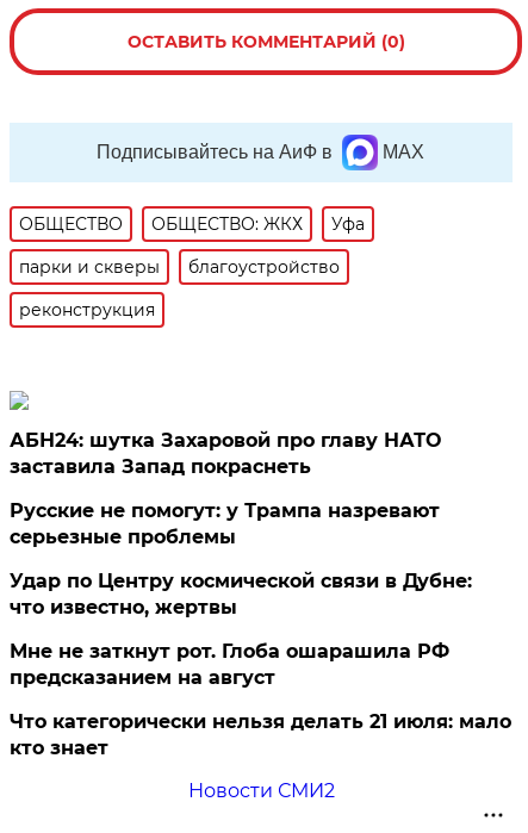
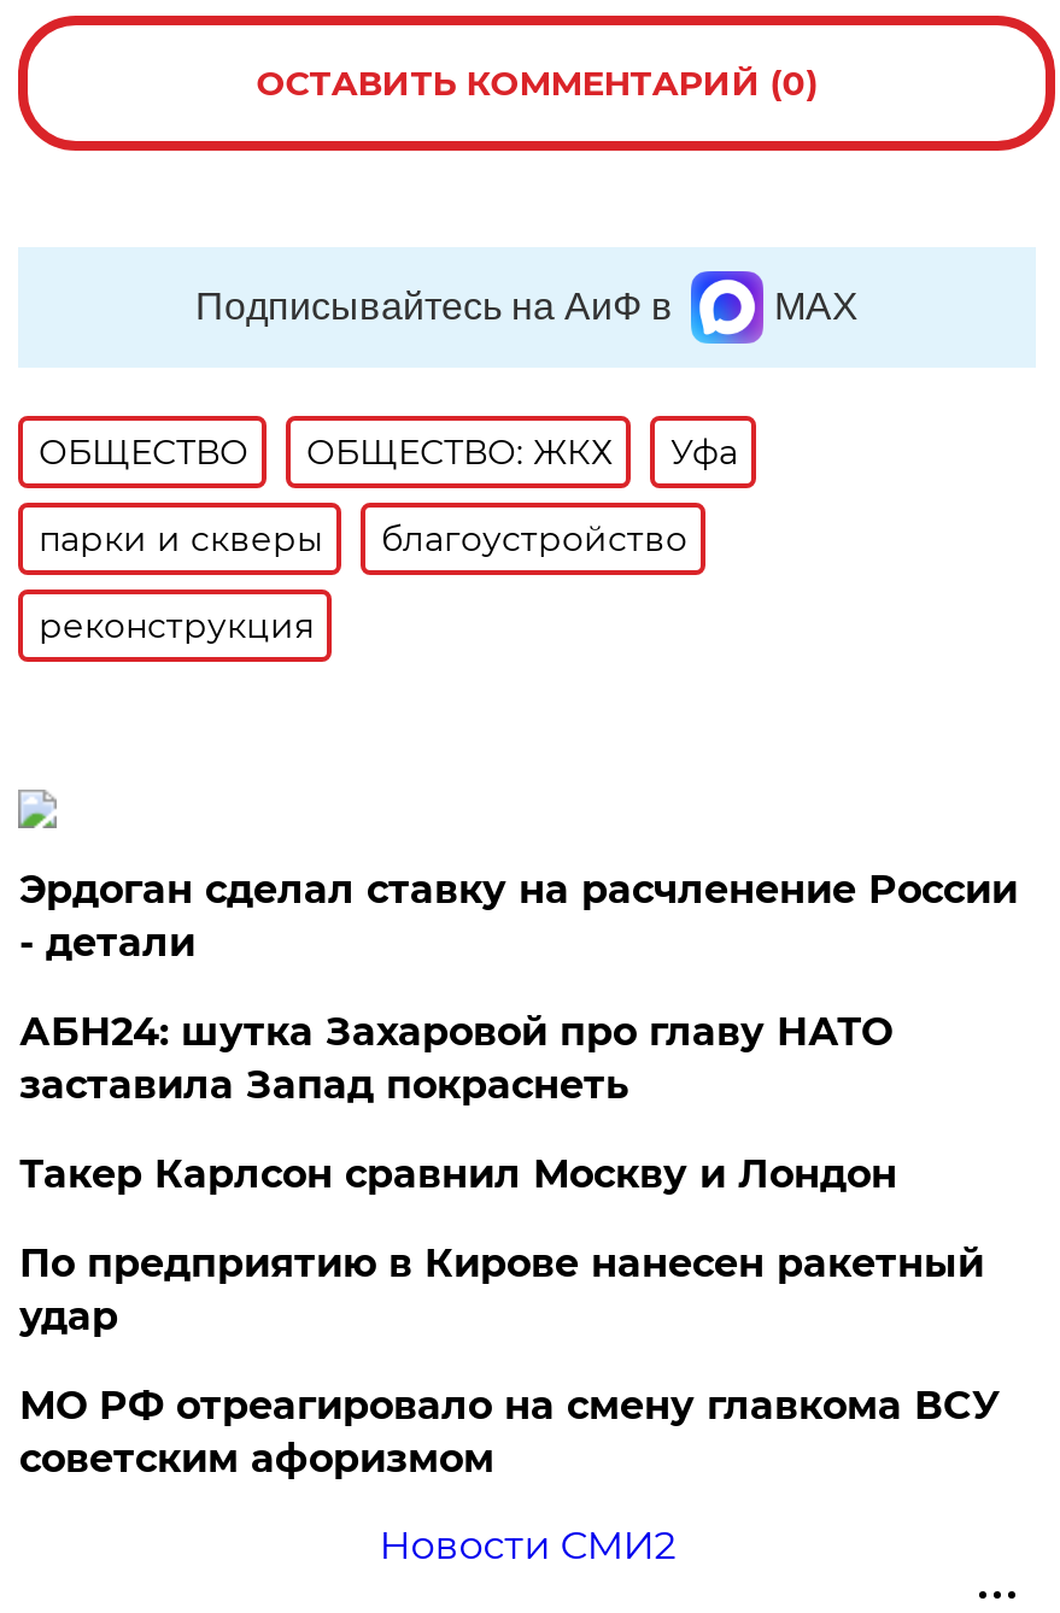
none -> [19,867,1018,966] Эрдоган сделал ставку на расчленение России | - детали
moved [10,429,441,478] -> [19,1009,892,1108]: АБН24: шутка Захаровой про главу НАТО | заставила Запад покраснеть
[10,499,512,759] Русские не помогут: у Трампа назревают | серьезные проблемы | Удар по Центру космической связи в Дубне: | что известно, жертвы | Мне не заткнут рот. Глоба ошарашила РФ | предсказанием на август | Что категорически нельзя делать 21 июля: мало | кто знает -> [19,1151,1001,1482] Такер Карлсон сравнил Москву и Лондон | По предприятию в Кирове нанесен ракетный | удар | МО РФ отреагировало на смену главкома ВСУ | советским афоризмом

